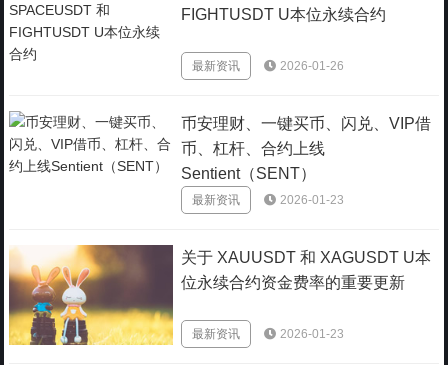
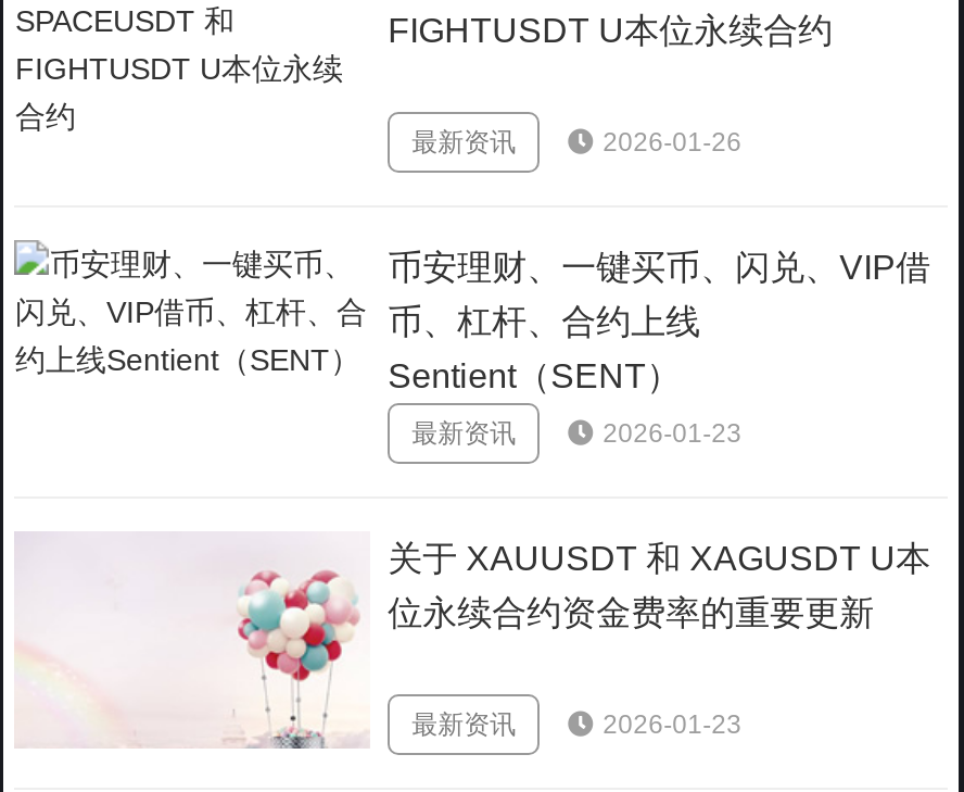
[8,244,174,346] [image] -> [14,531,370,751] [image]

